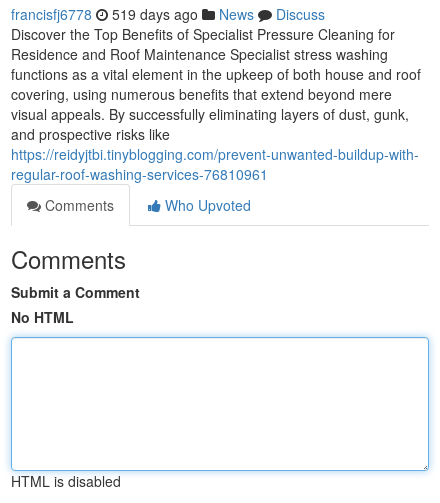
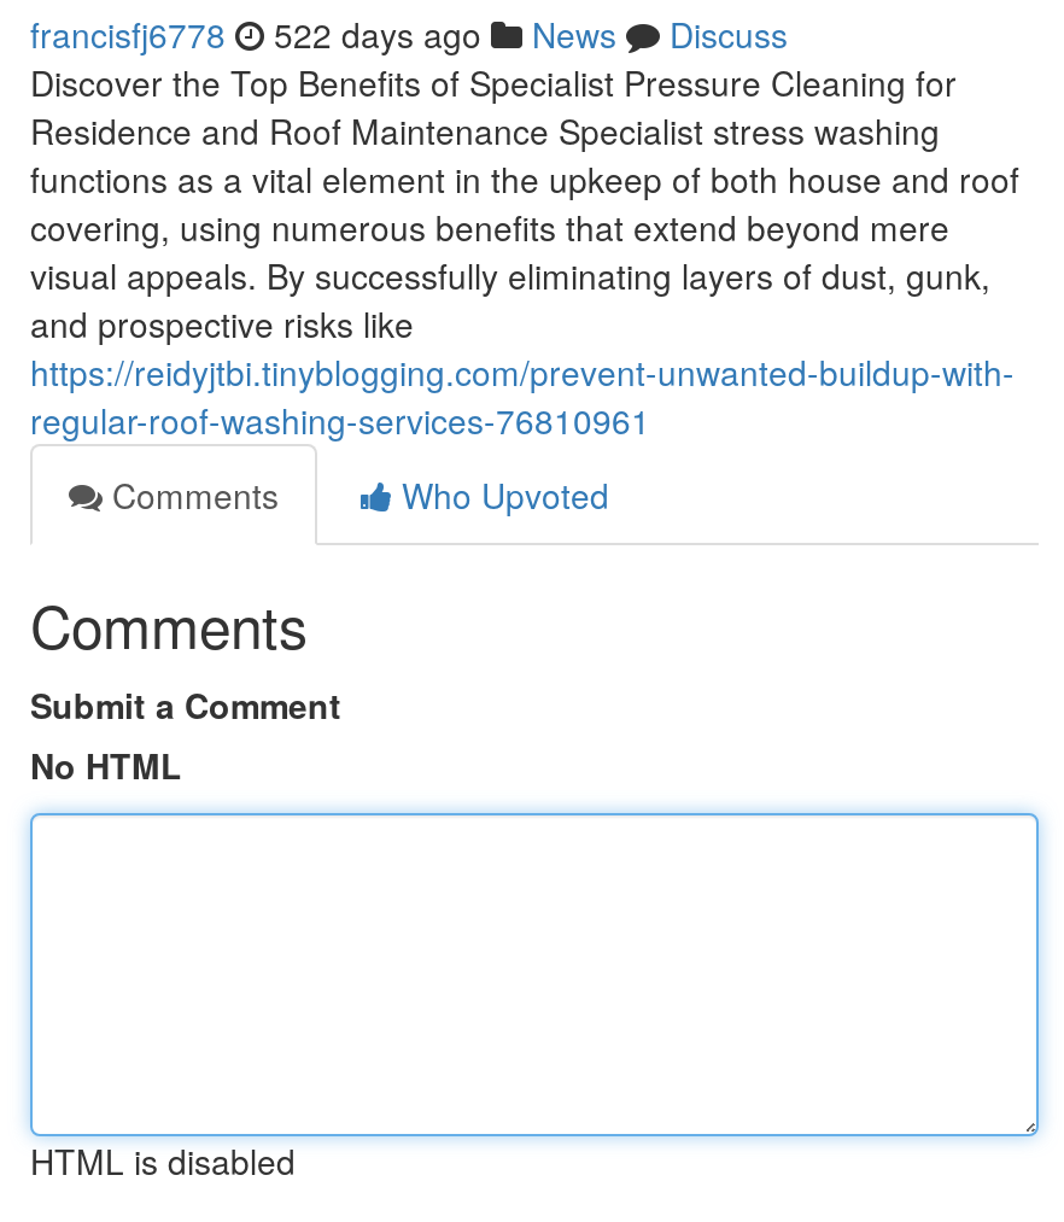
[11,4,325,24] francisfj6778 519 days ago News Discuss -> [30,10,788,58] francisfj6778 522 days ago News Discuss

